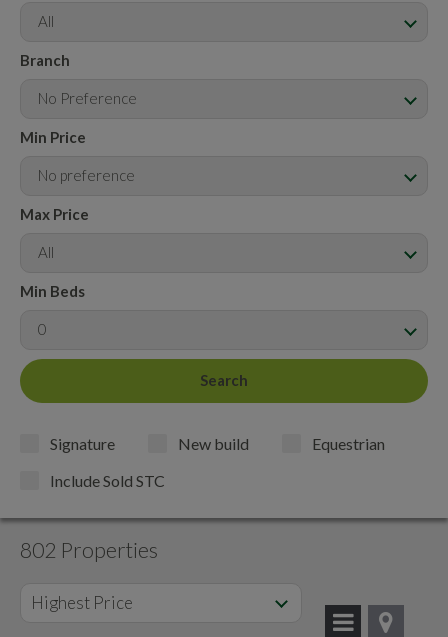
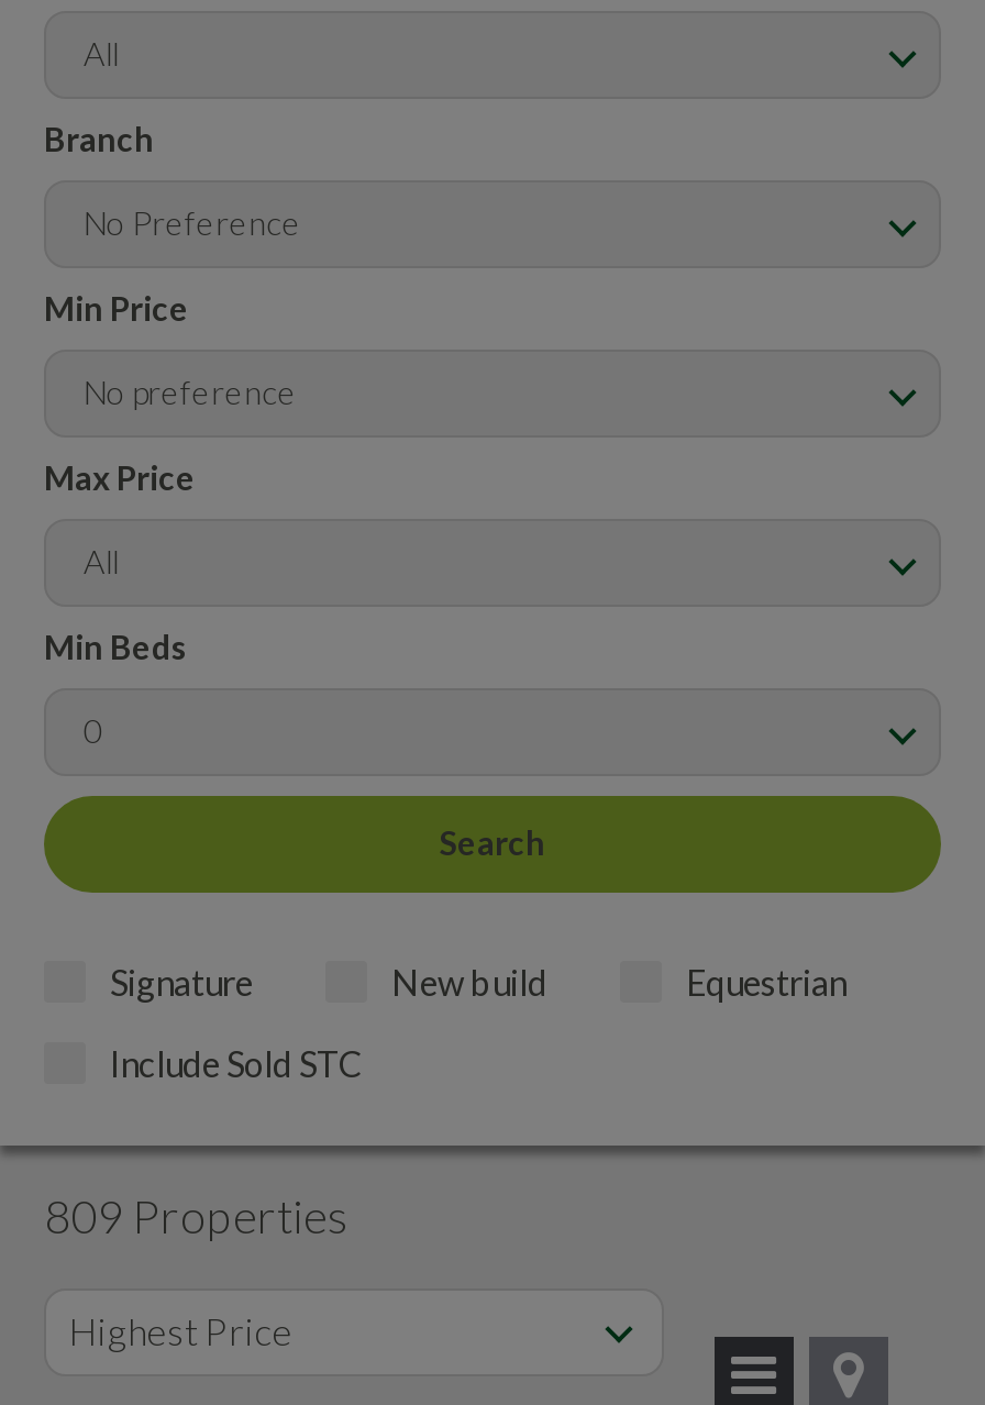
[20,537,158,562] 802 Properties -> [44,1187,347,1242] 809 Properties

